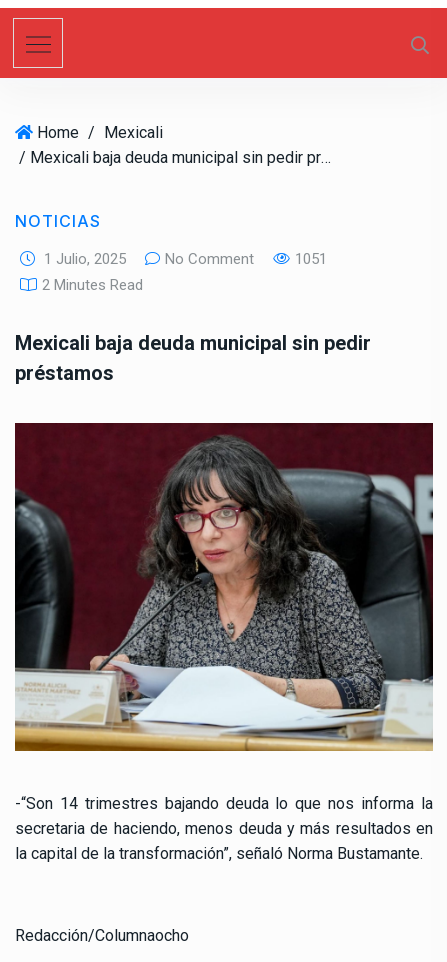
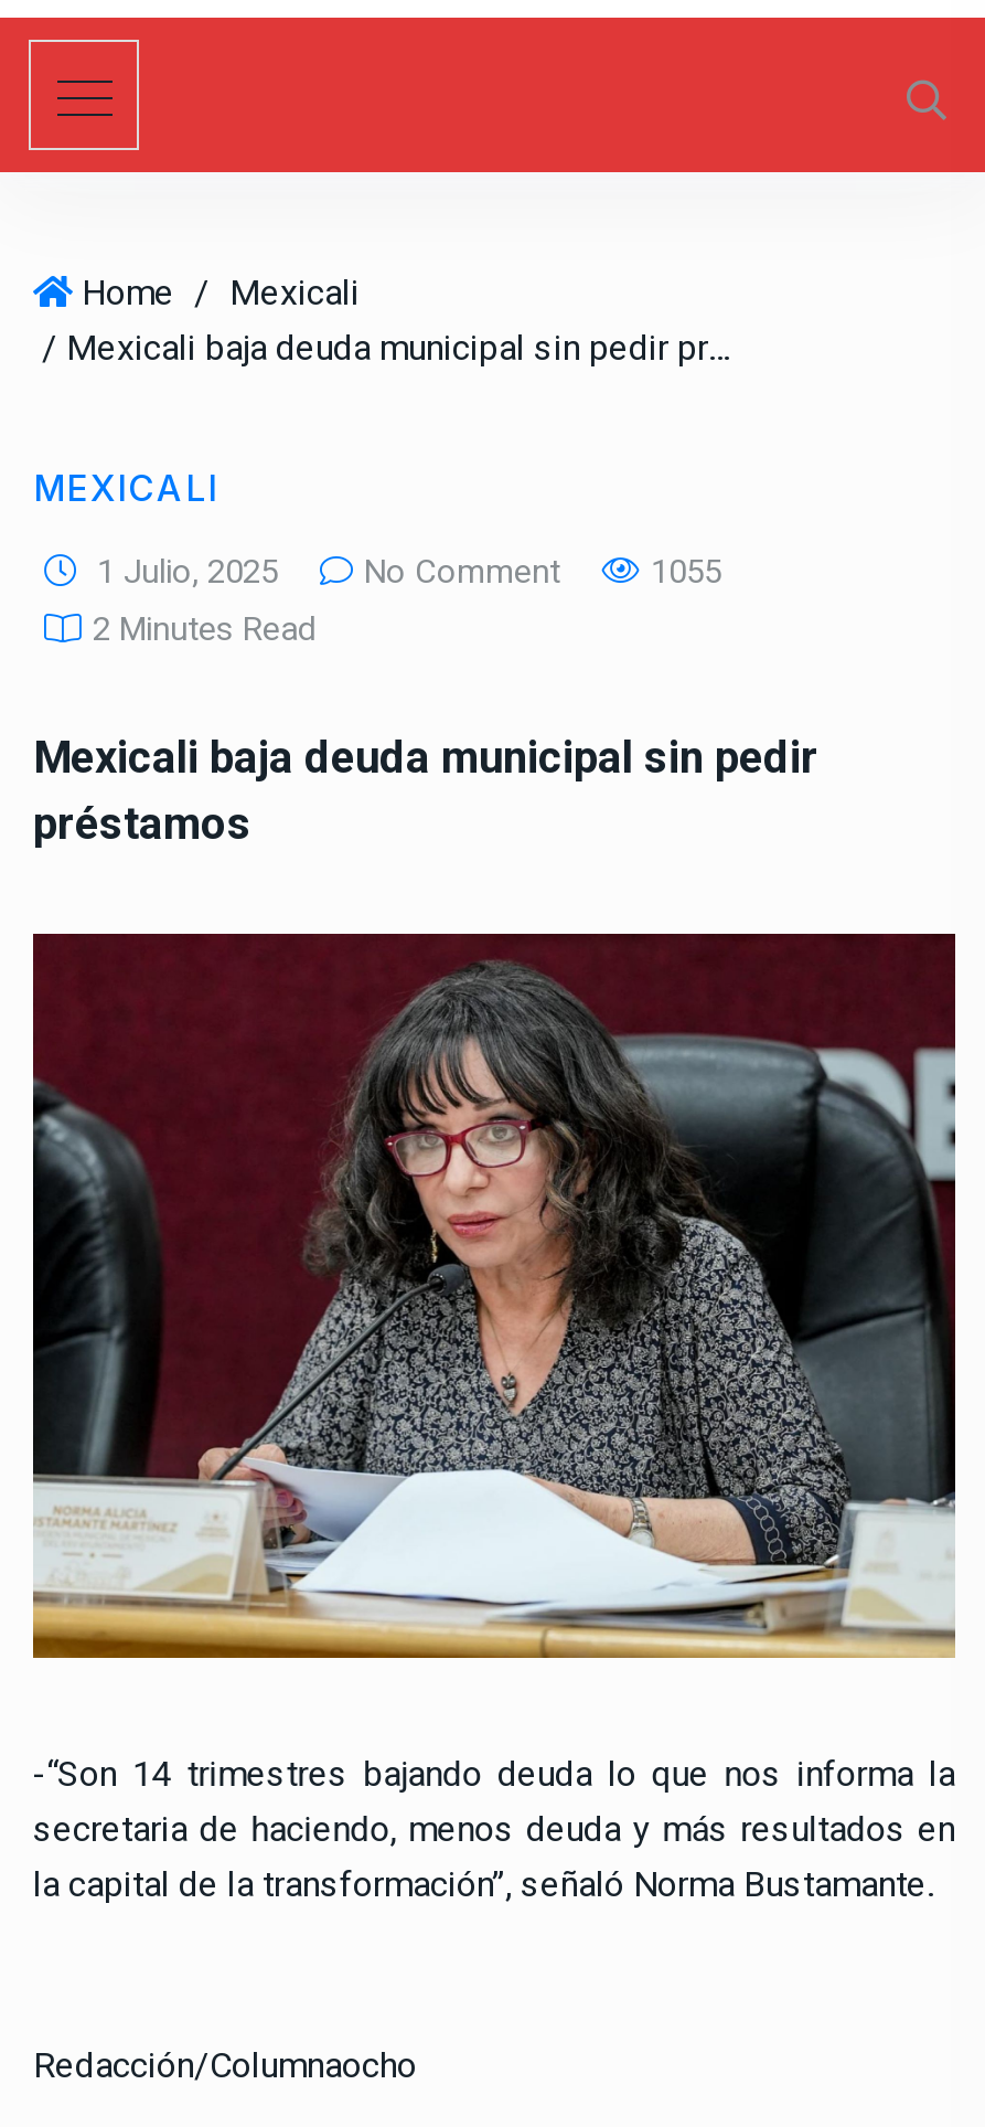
[15,211,101,231] NOTICIAS -> [33,466,218,510] MEXICALI
[295,250,327,268] 1051 -> [651,552,721,592] 1055

